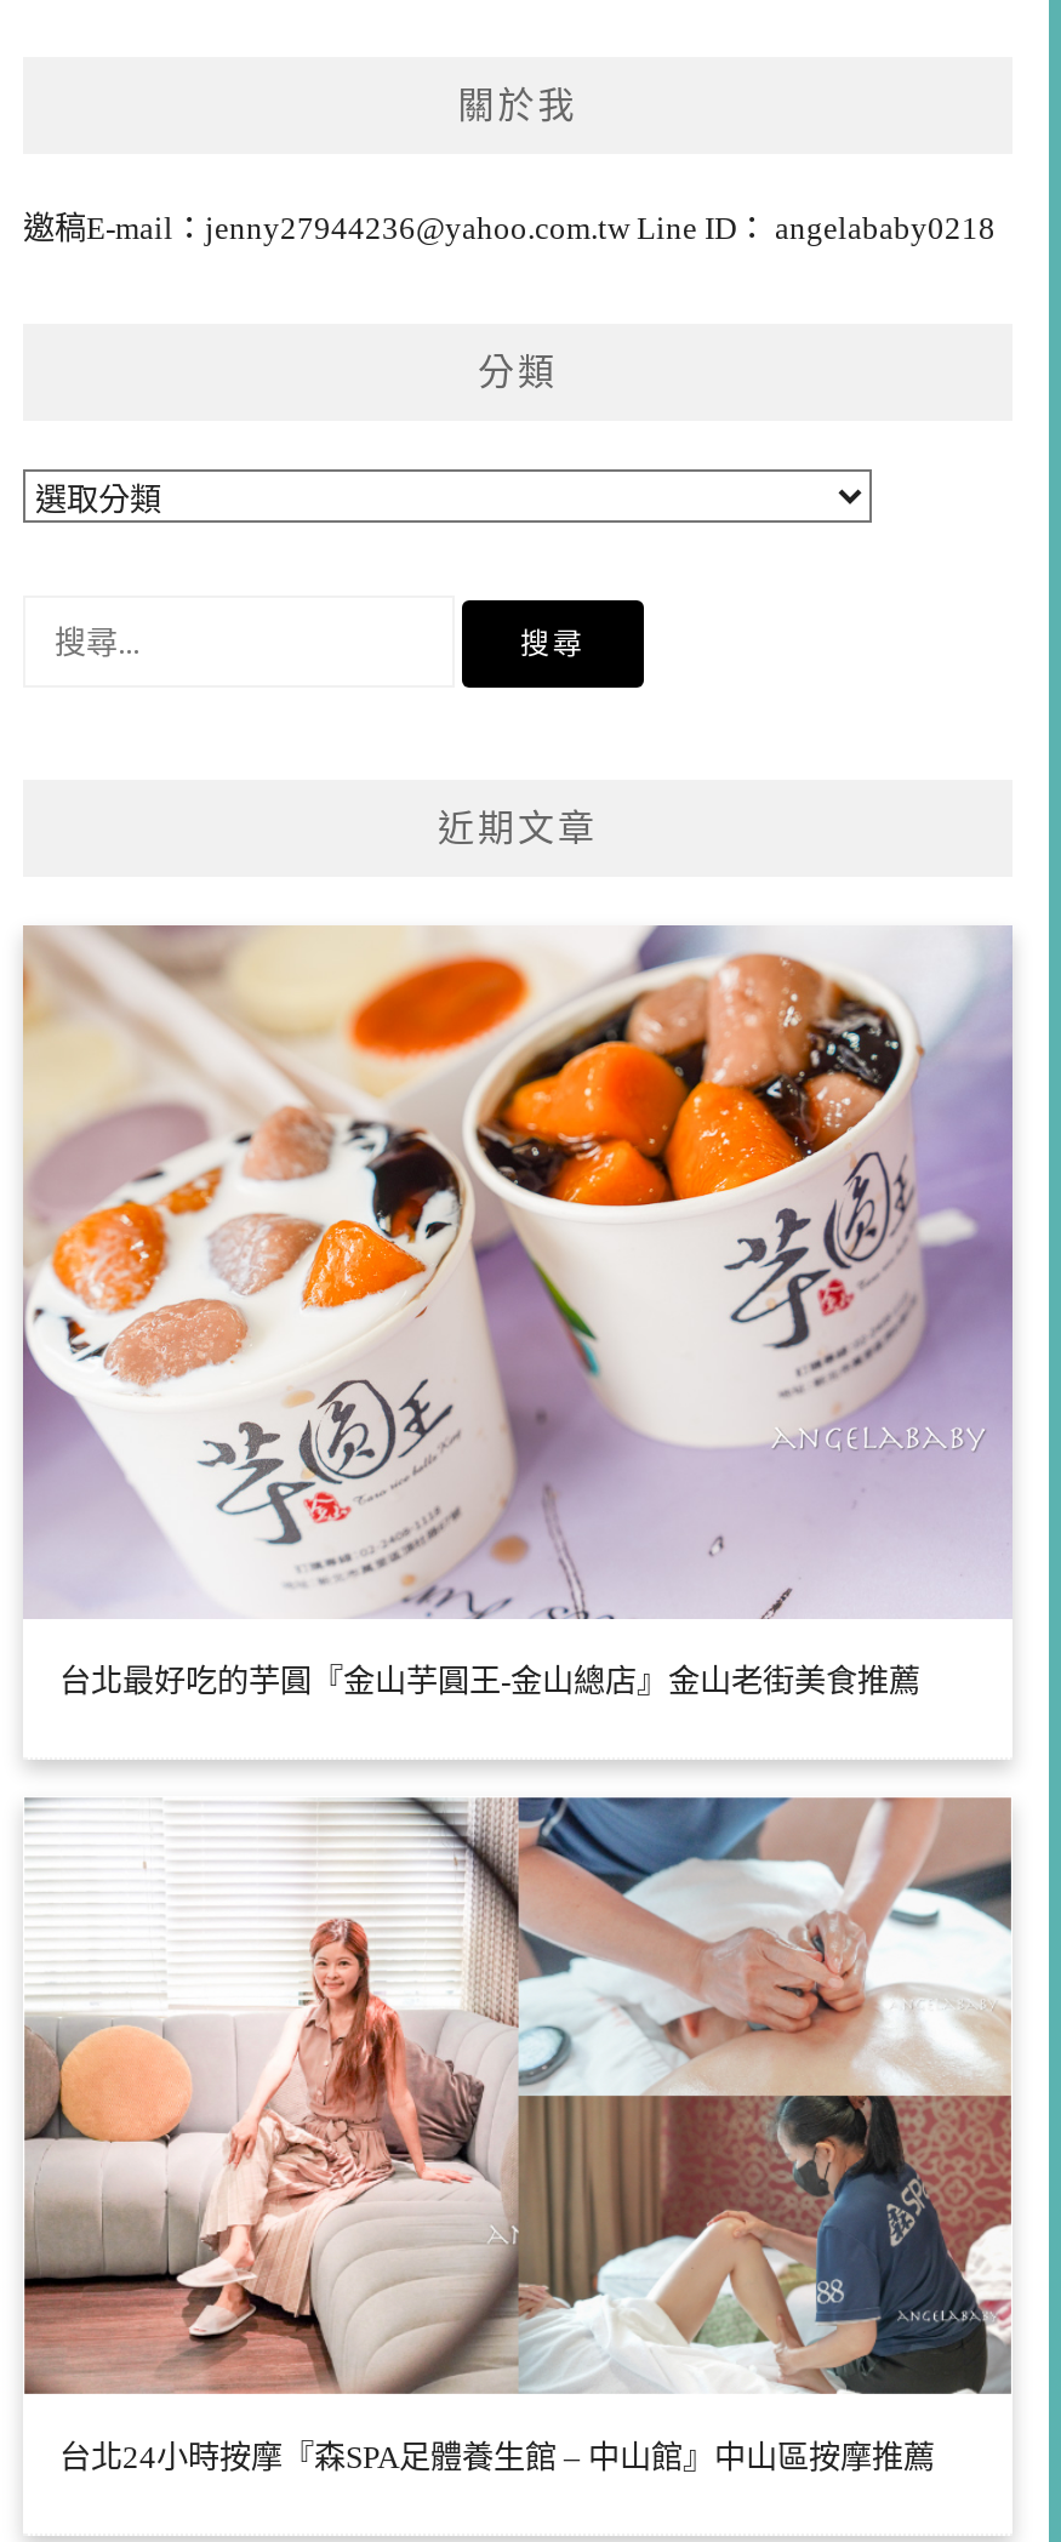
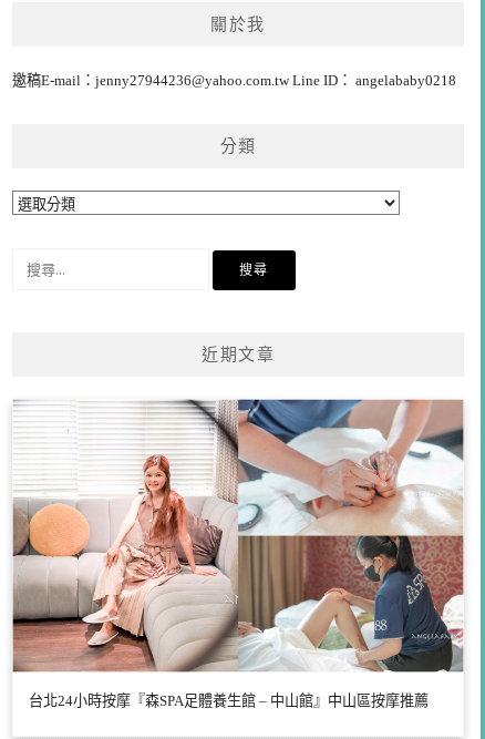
[21,923,1015,1700] [image] | 台北最好吃的芋圓『金山芋圓王-金山總店』金山老街美食推薦 -> none

